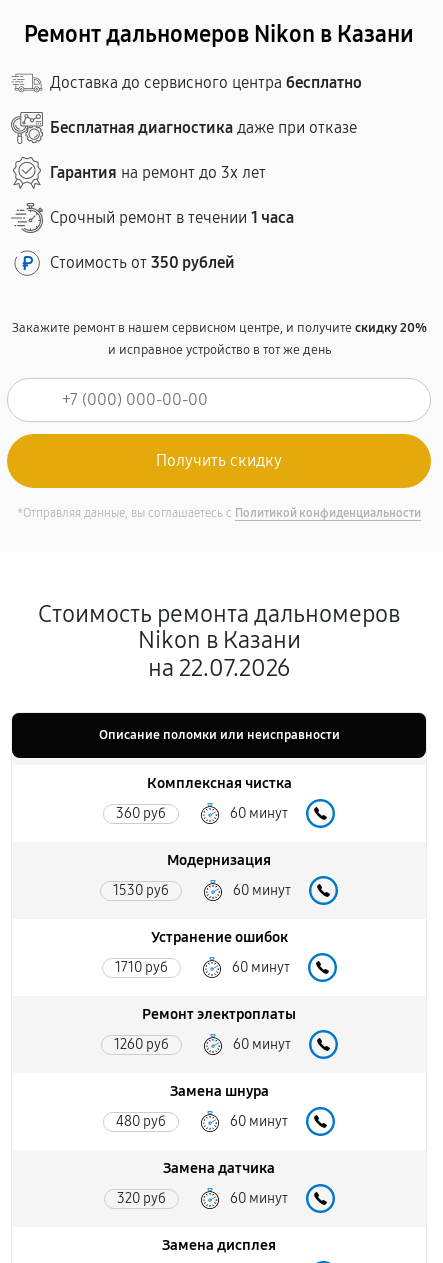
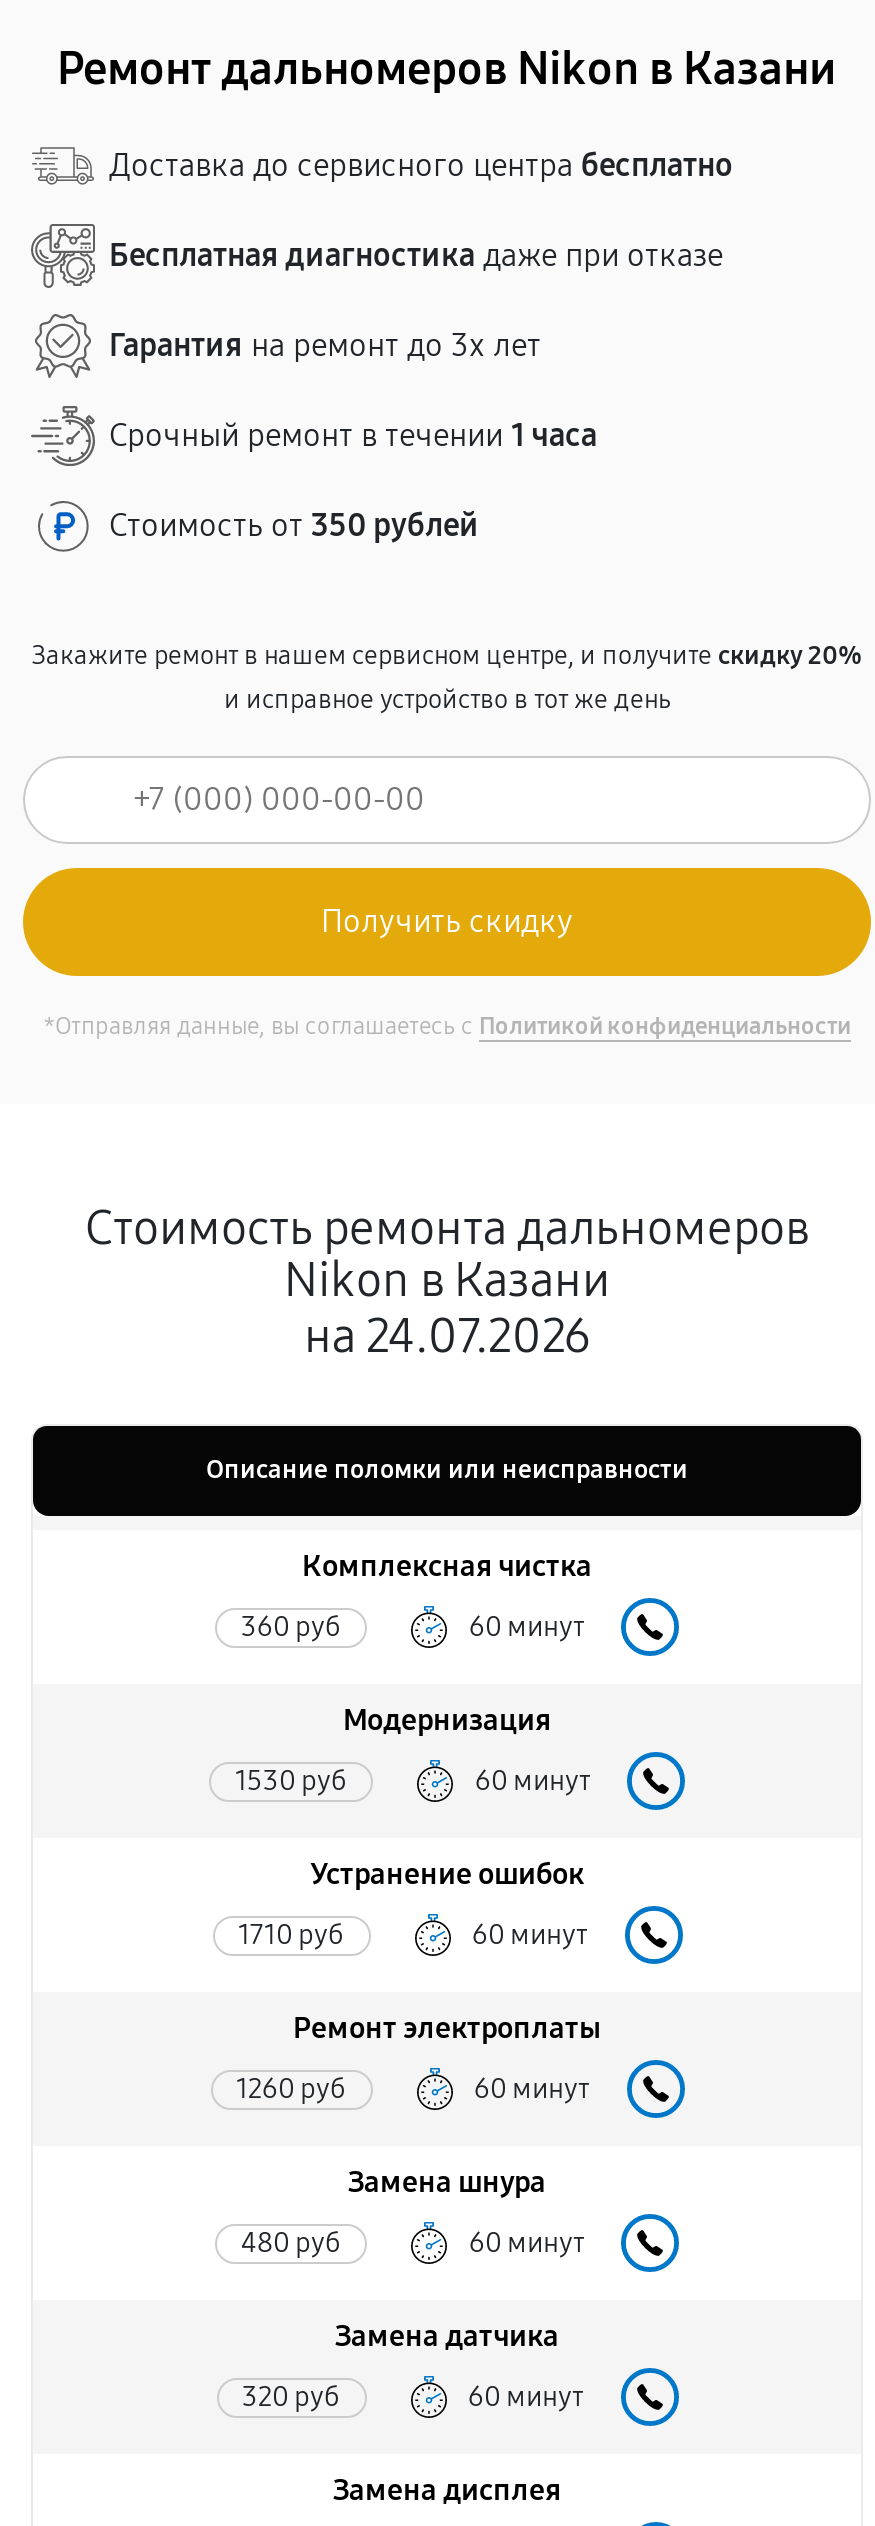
[148,654,290,682] на 22.07.2026 -> [304,1308,590,1364] на 24.07.2026

